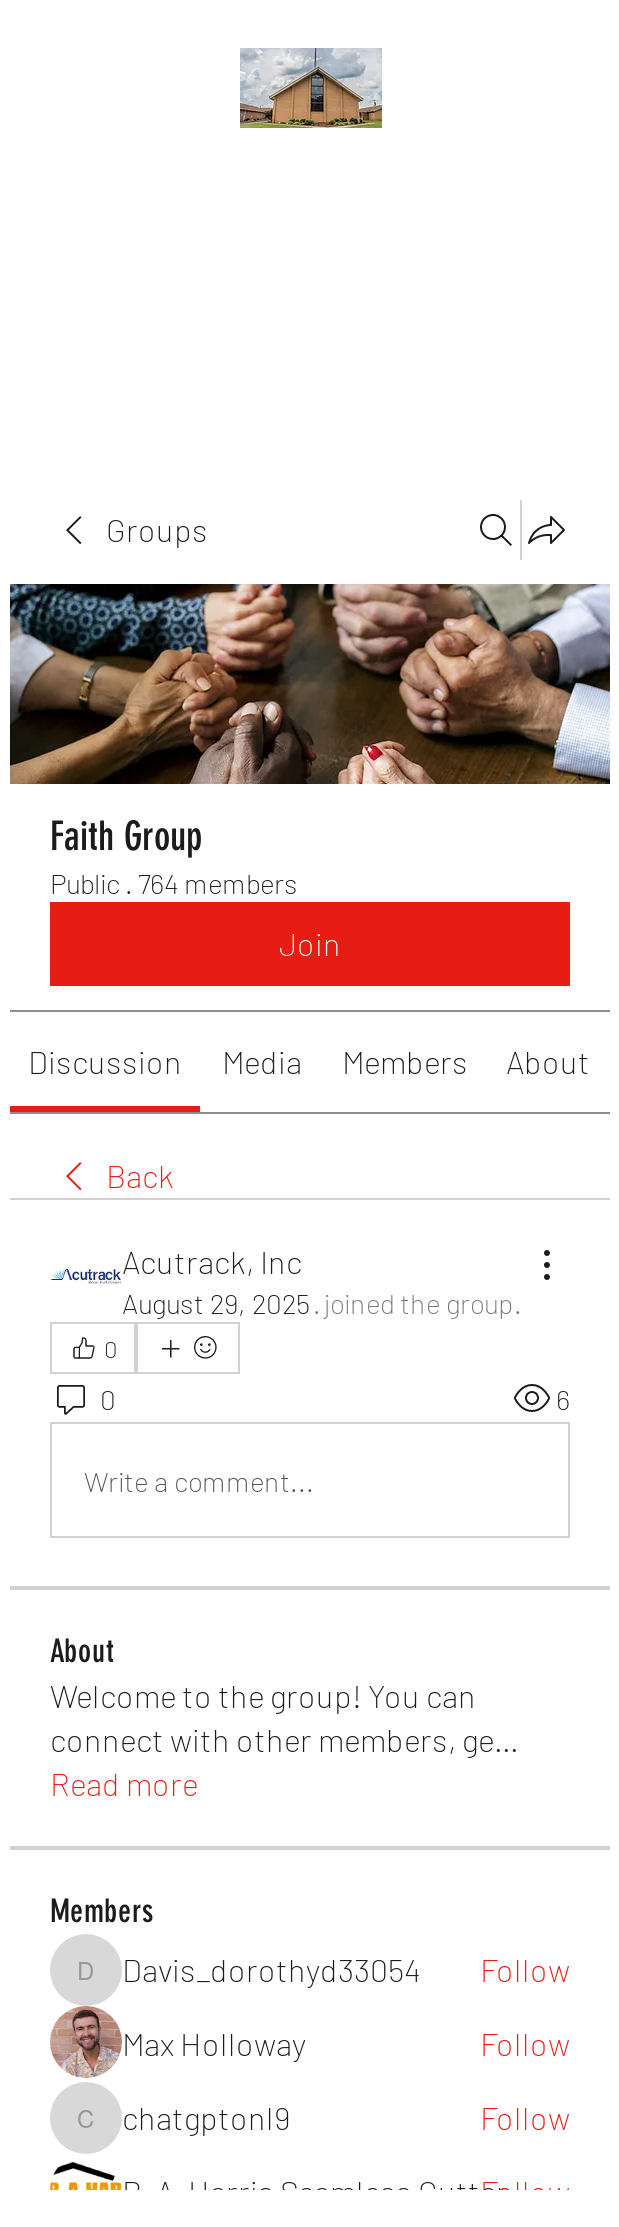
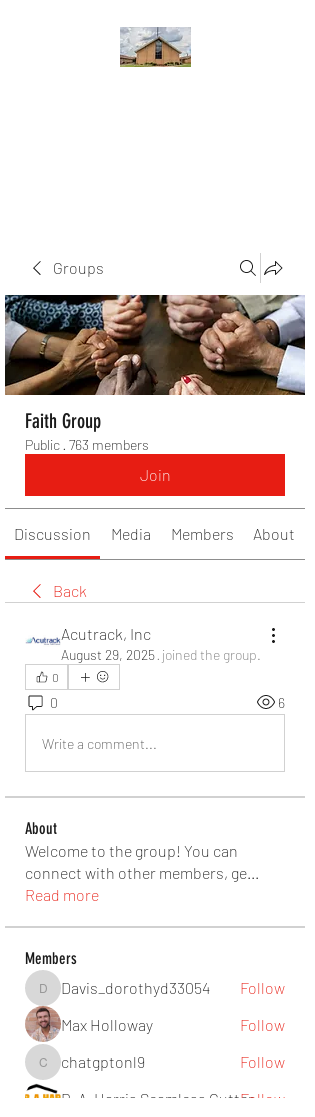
[50,866,298,900] Public 764 members -> [25,436,149,453] Public 763 members

